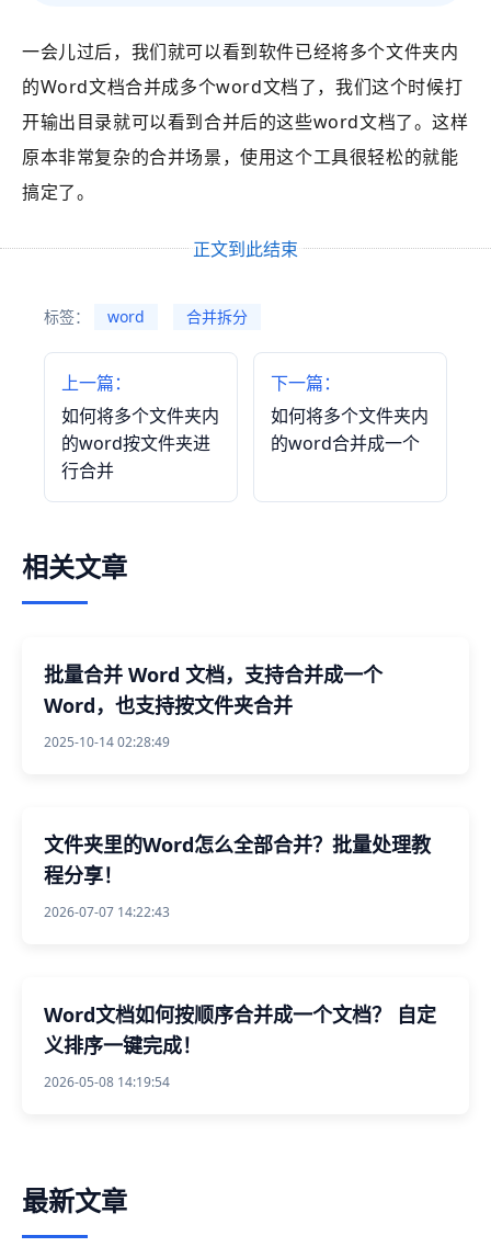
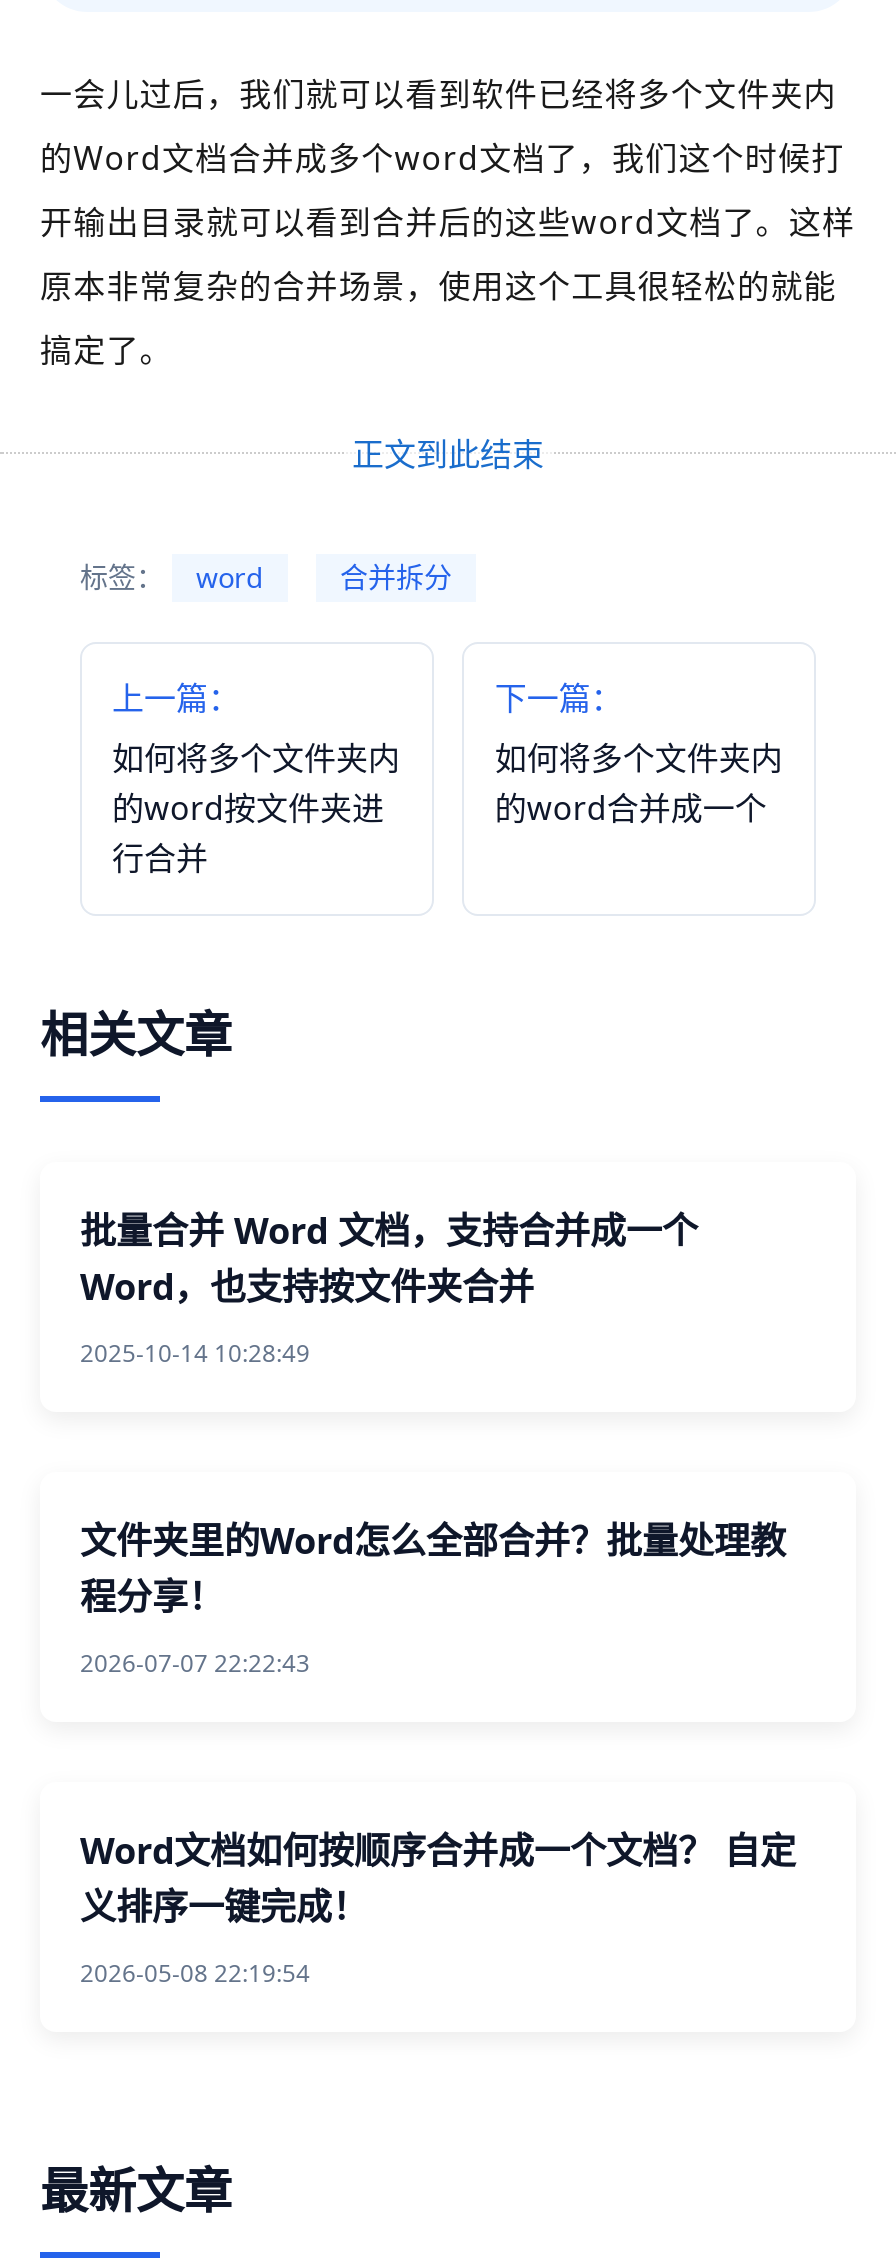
[44,733,170,751] 2025-10-14 02:28:49 -> [80,1336,310,1370] 2025-10-14 10:28:49
[44,903,170,921] 2026-07-07 14:22:43 -> [80,1646,310,1680] 2026-07-07 22:22:43
[44,1073,170,1091] 2026-05-08 14:19:54 -> [80,1956,310,1990] 2026-05-08 22:19:54

